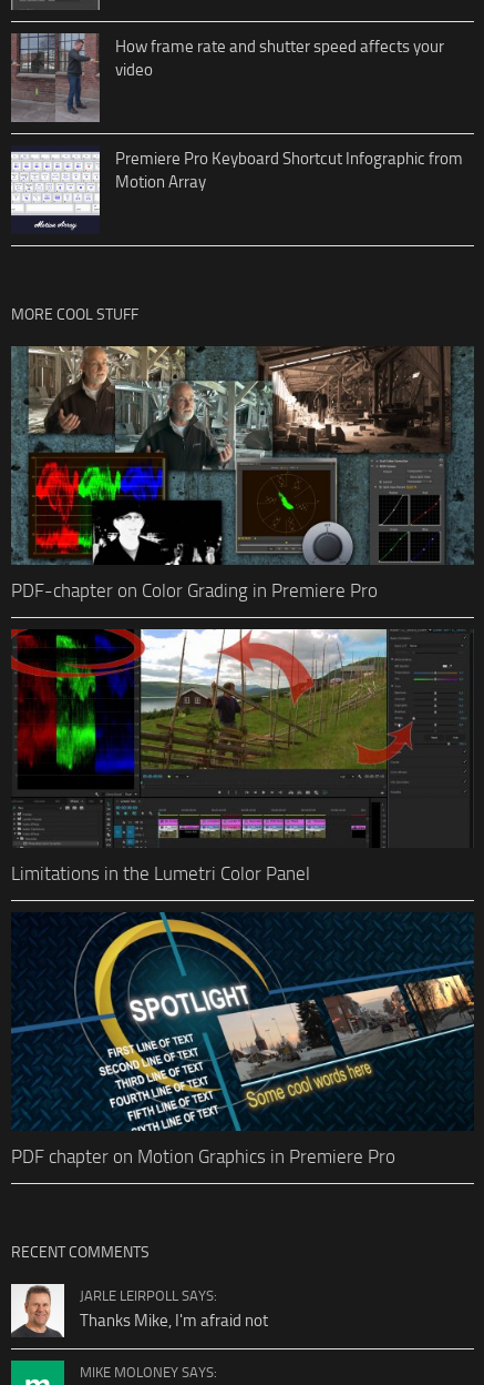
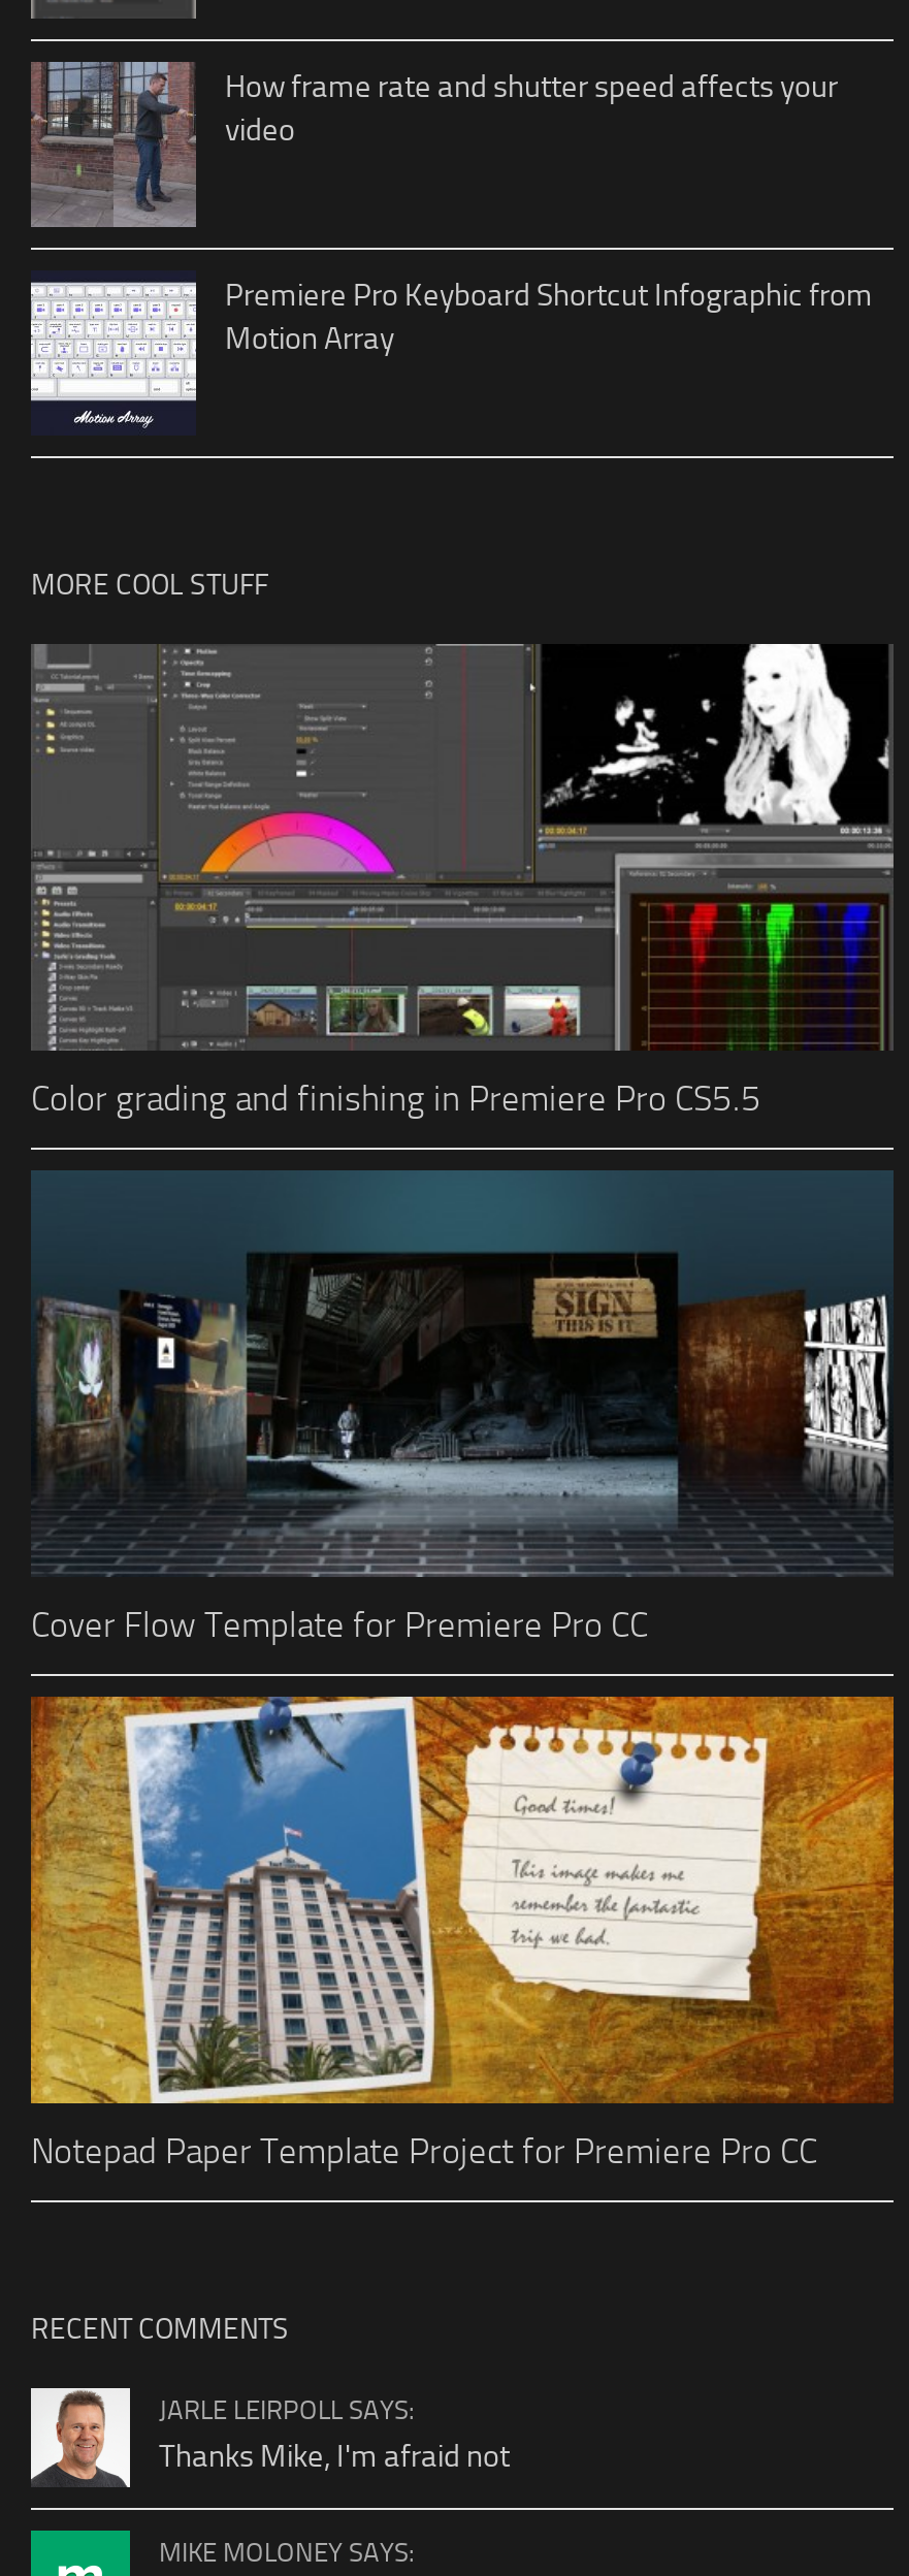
[11,346,473,601] [image] | PDF-chapter on Color Grading in Premiere Pro -> [31,642,894,1119] [image] | Color grading and finishing in Premiere Pro CS5.5
[10,628,473,884] [image] | Limitations in the Lumetri Color Panel -> [31,1170,891,1645] [image] | Cover Flow Template for Premiere Pro CC
[10,911,475,1167] [image] | PDF chapter on Motion Graphics in Premiere Pro -> [29,1695,896,2171] [image] | Notepad Paper Template Project for Premiere Pro CC

